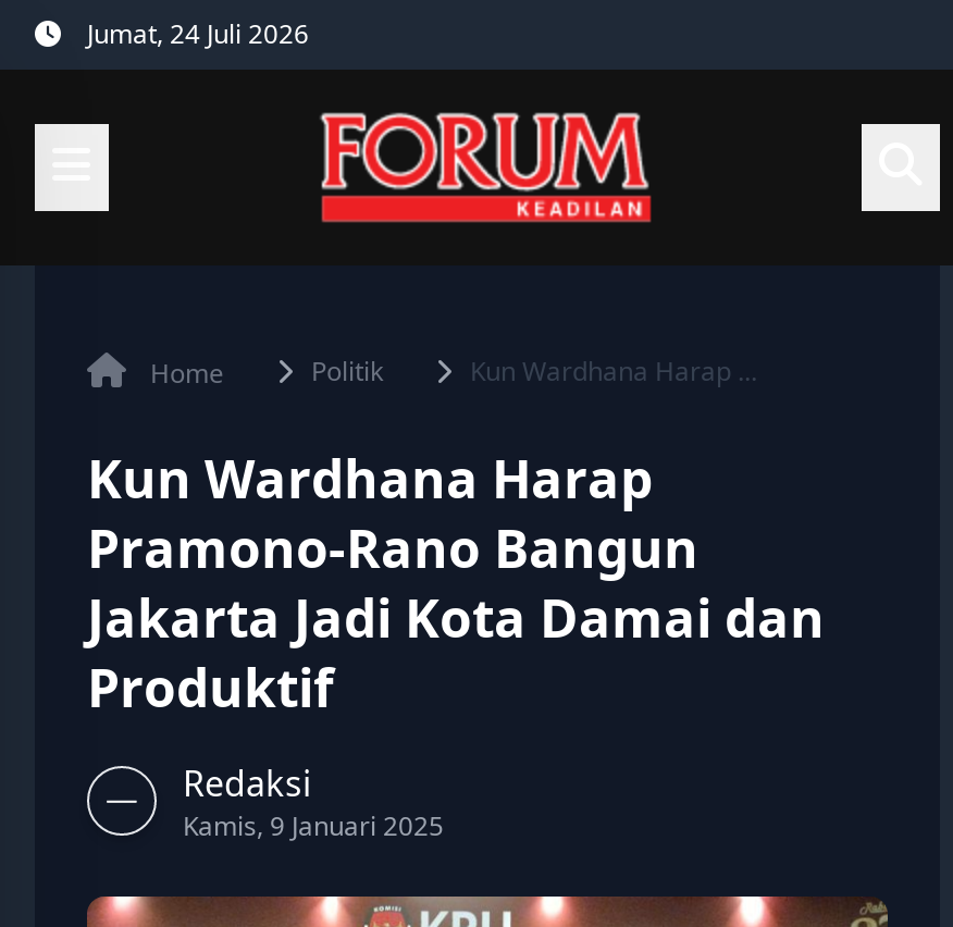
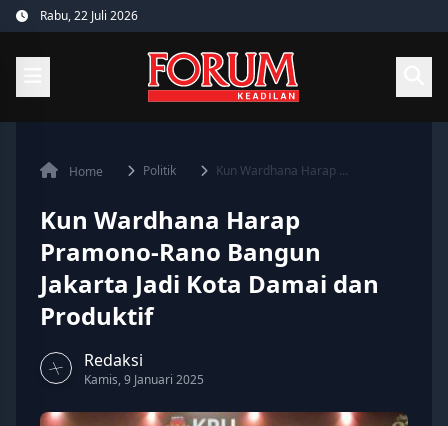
[87,15,309,52] Jumat, 24 Juli 2026 -> [40,7,138,24] Rabu, 22 Juli 2026

